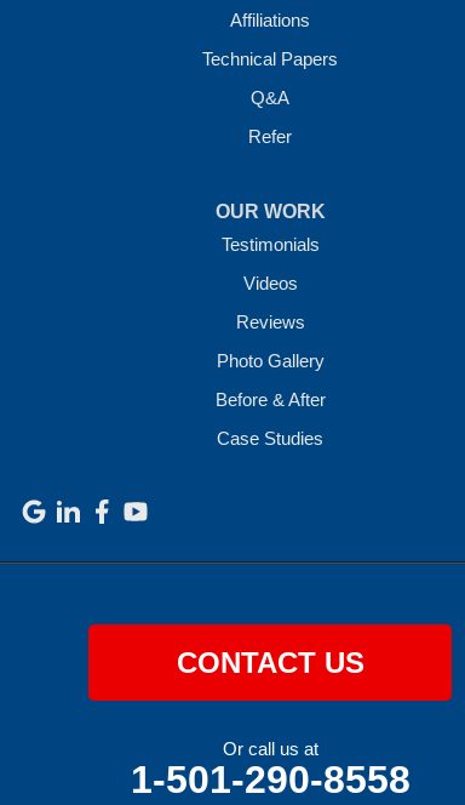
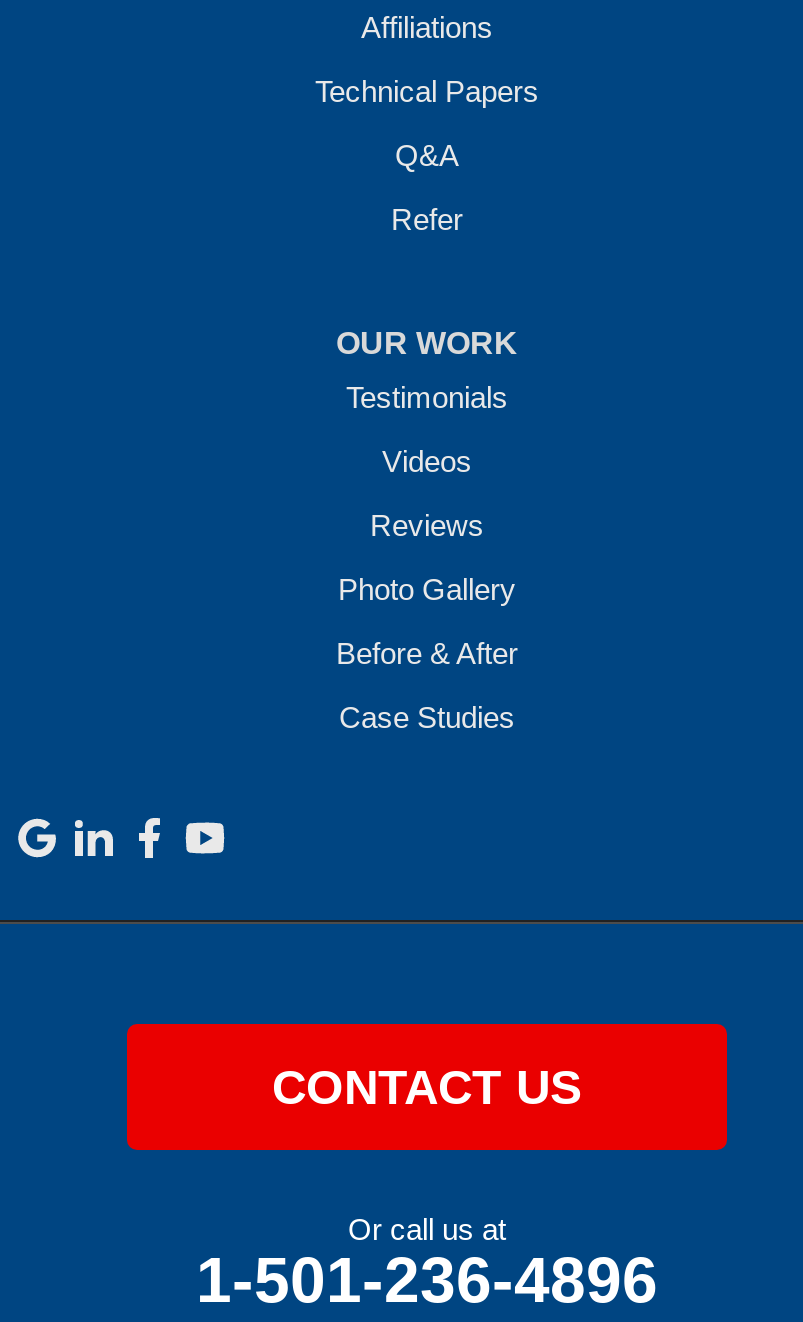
[130,758,410,802] 1-501-290-8558 -> [196,1244,658,1316] 1-501-236-4896

